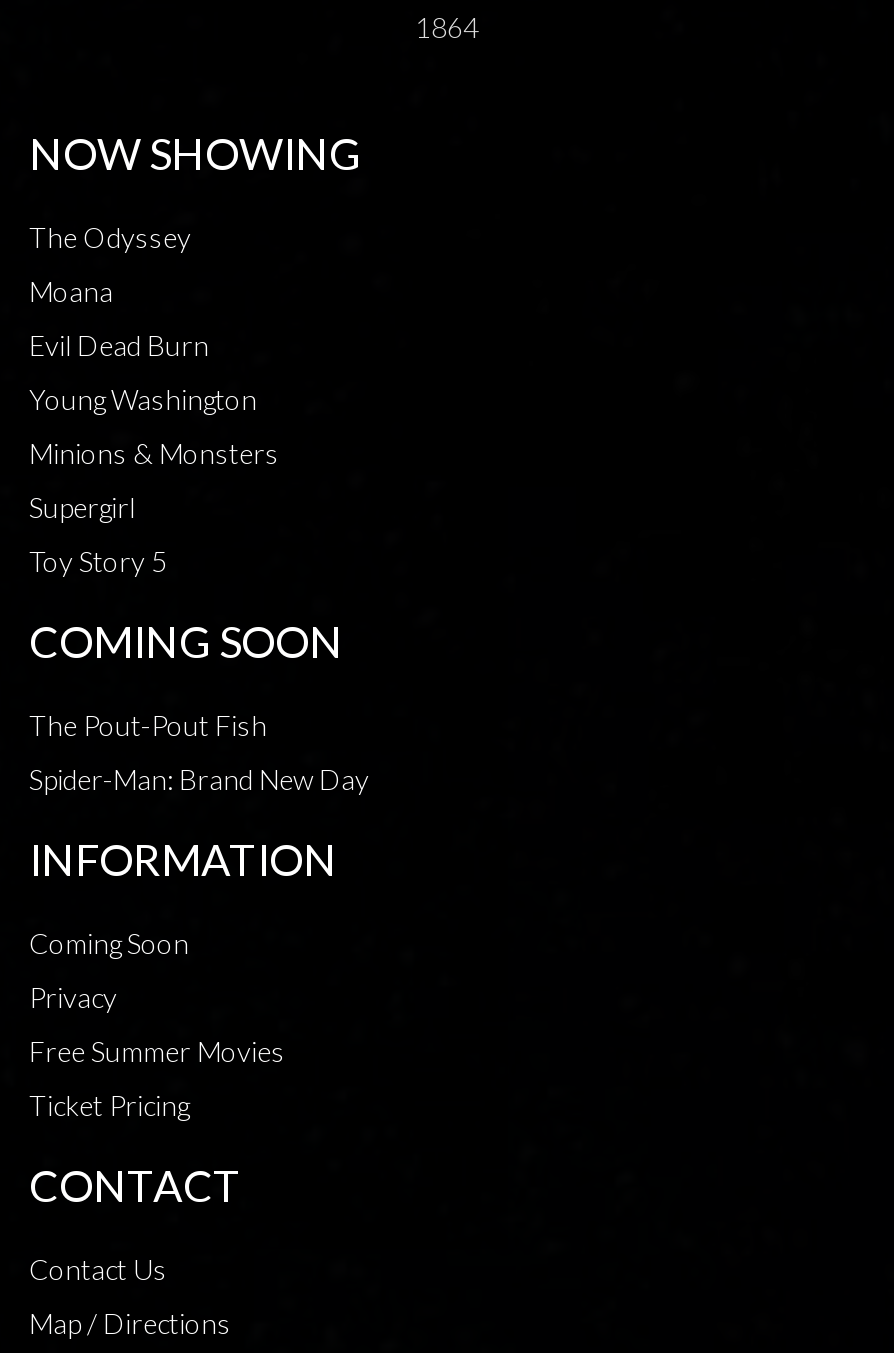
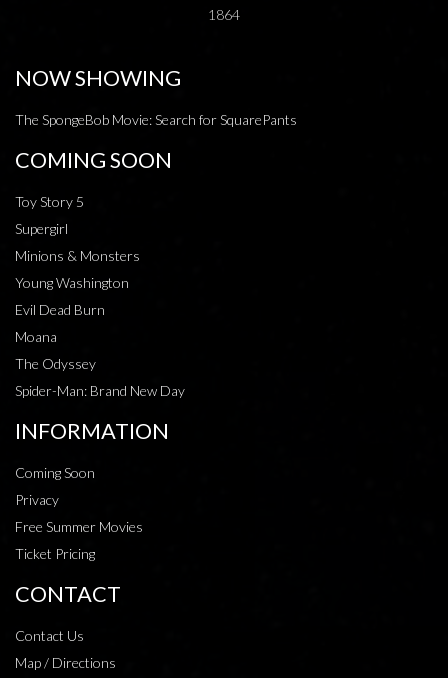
none -> [15,111,297,128] The SpongeBob Movie: Search for SquarePants
moved [29,219,279,577] -> [15,193,140,372]: Toy Story 5 | Supergirl | Minions & Monsters | Young Washington | Evil Dead Burn | Moana | The Odyssey
moved [29,615,343,667] -> [15,147,172,173]: COMING SOON
[29,707,267,741] The Pout-Pout Fish -> none

